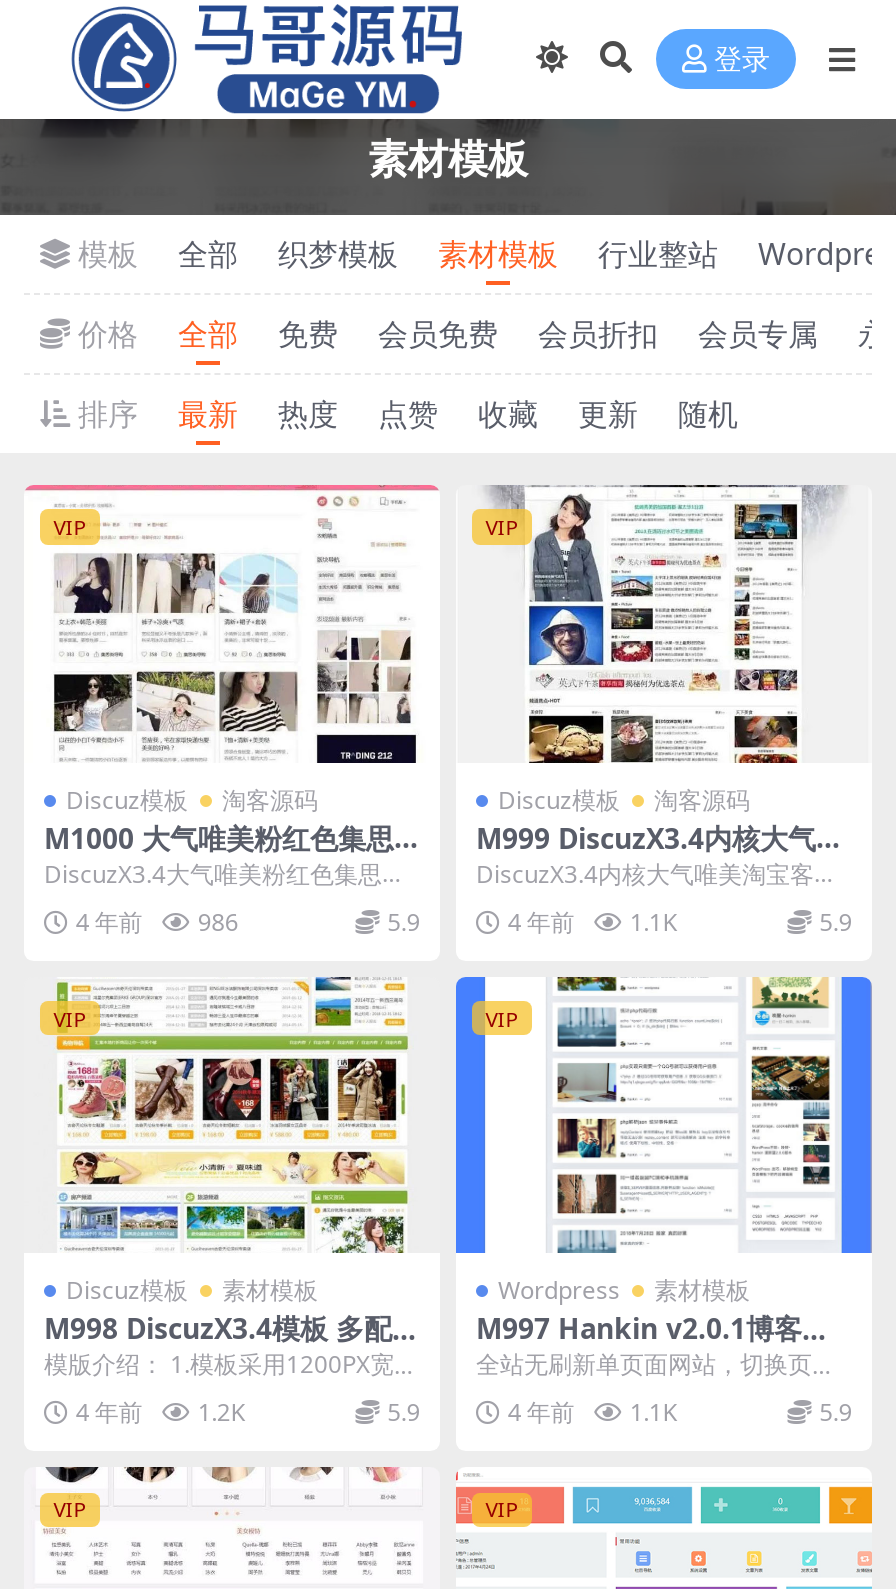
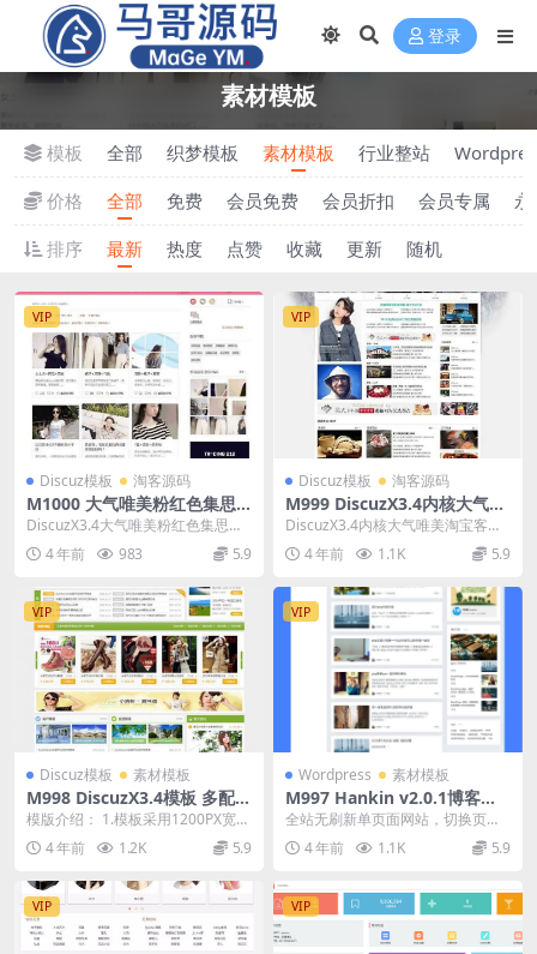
[76,904,238,938] 4 年前 986 -> [45,543,143,564] 4 年前 983

